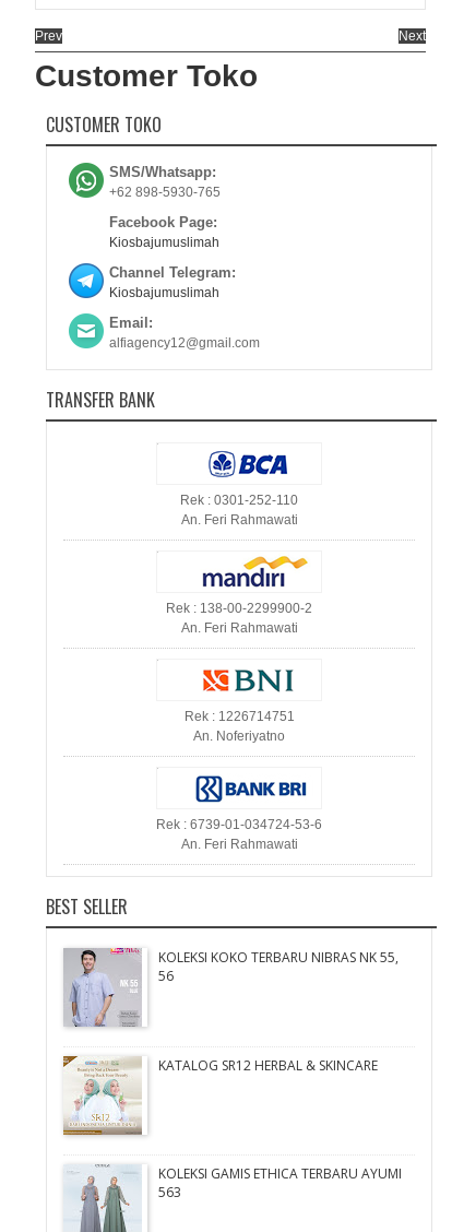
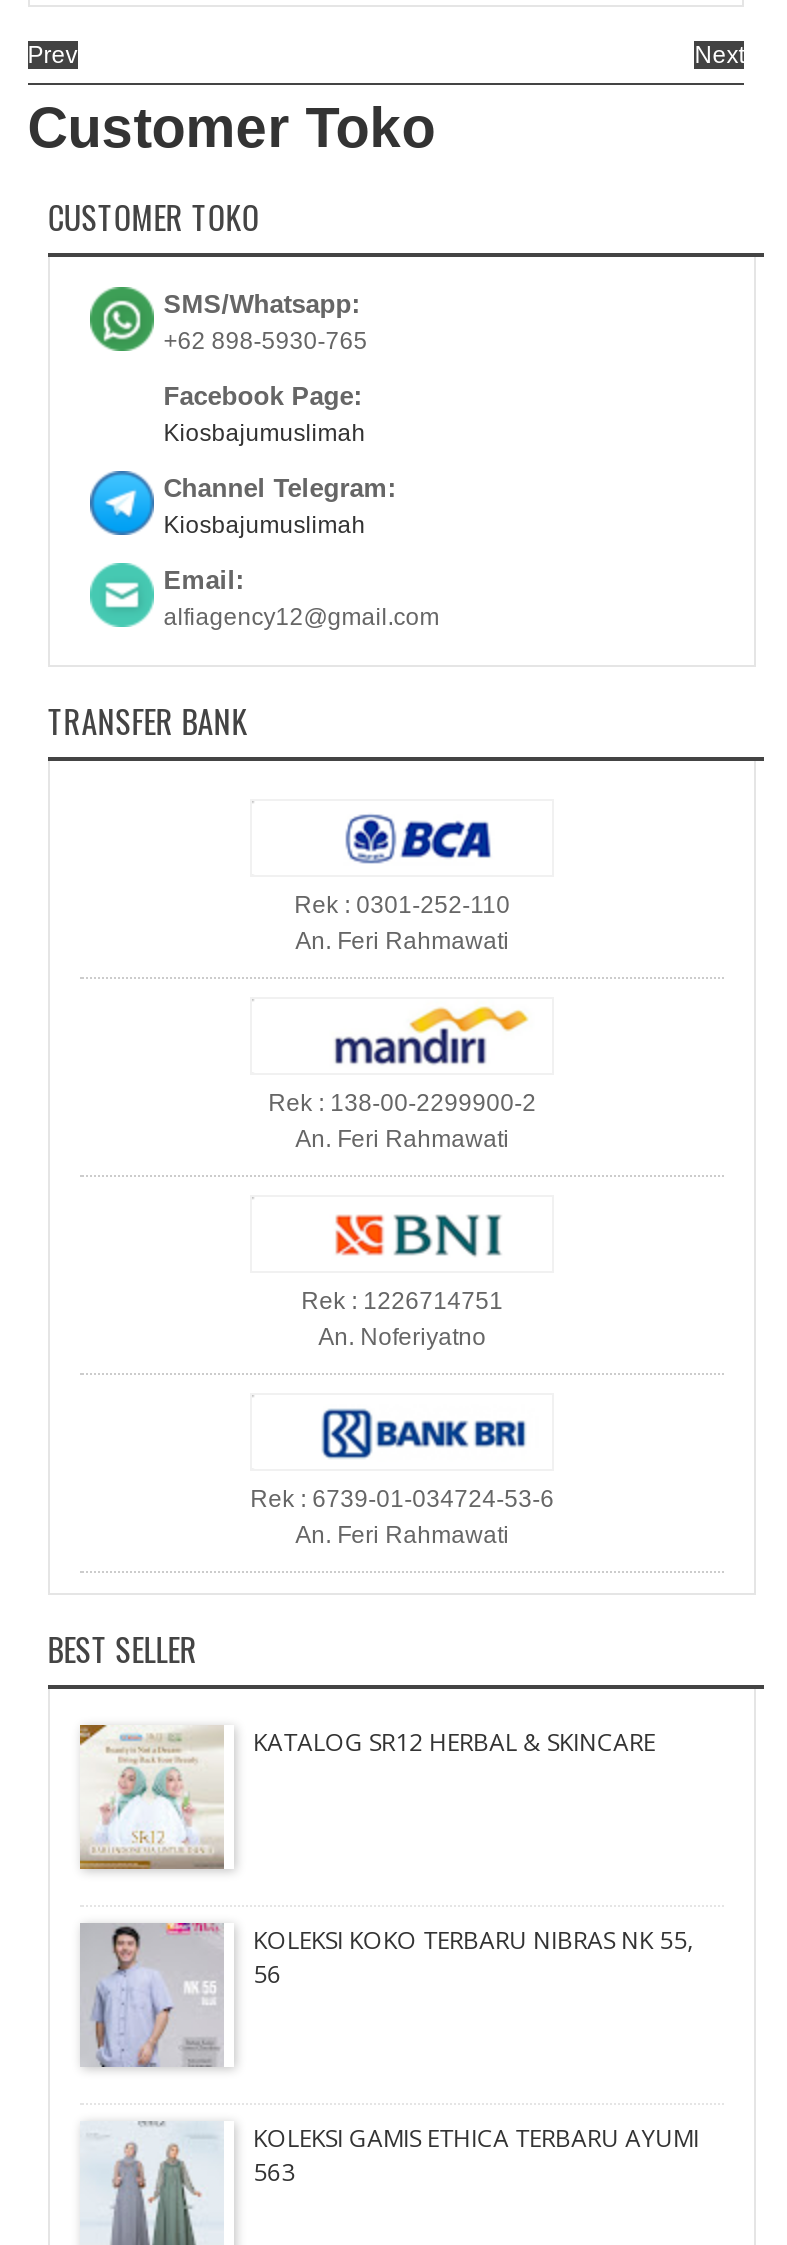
moved [66,948,398,1029] -> [84,1923,693,2071]: [image] | KOLEKSI KOKO TERBARU NIBRAS NK 55, | 56
moved [62,1055,377,1136] -> [78,1723,655,1871]: [image] | KATALOG SR12 HERBAL & SKINCARE

